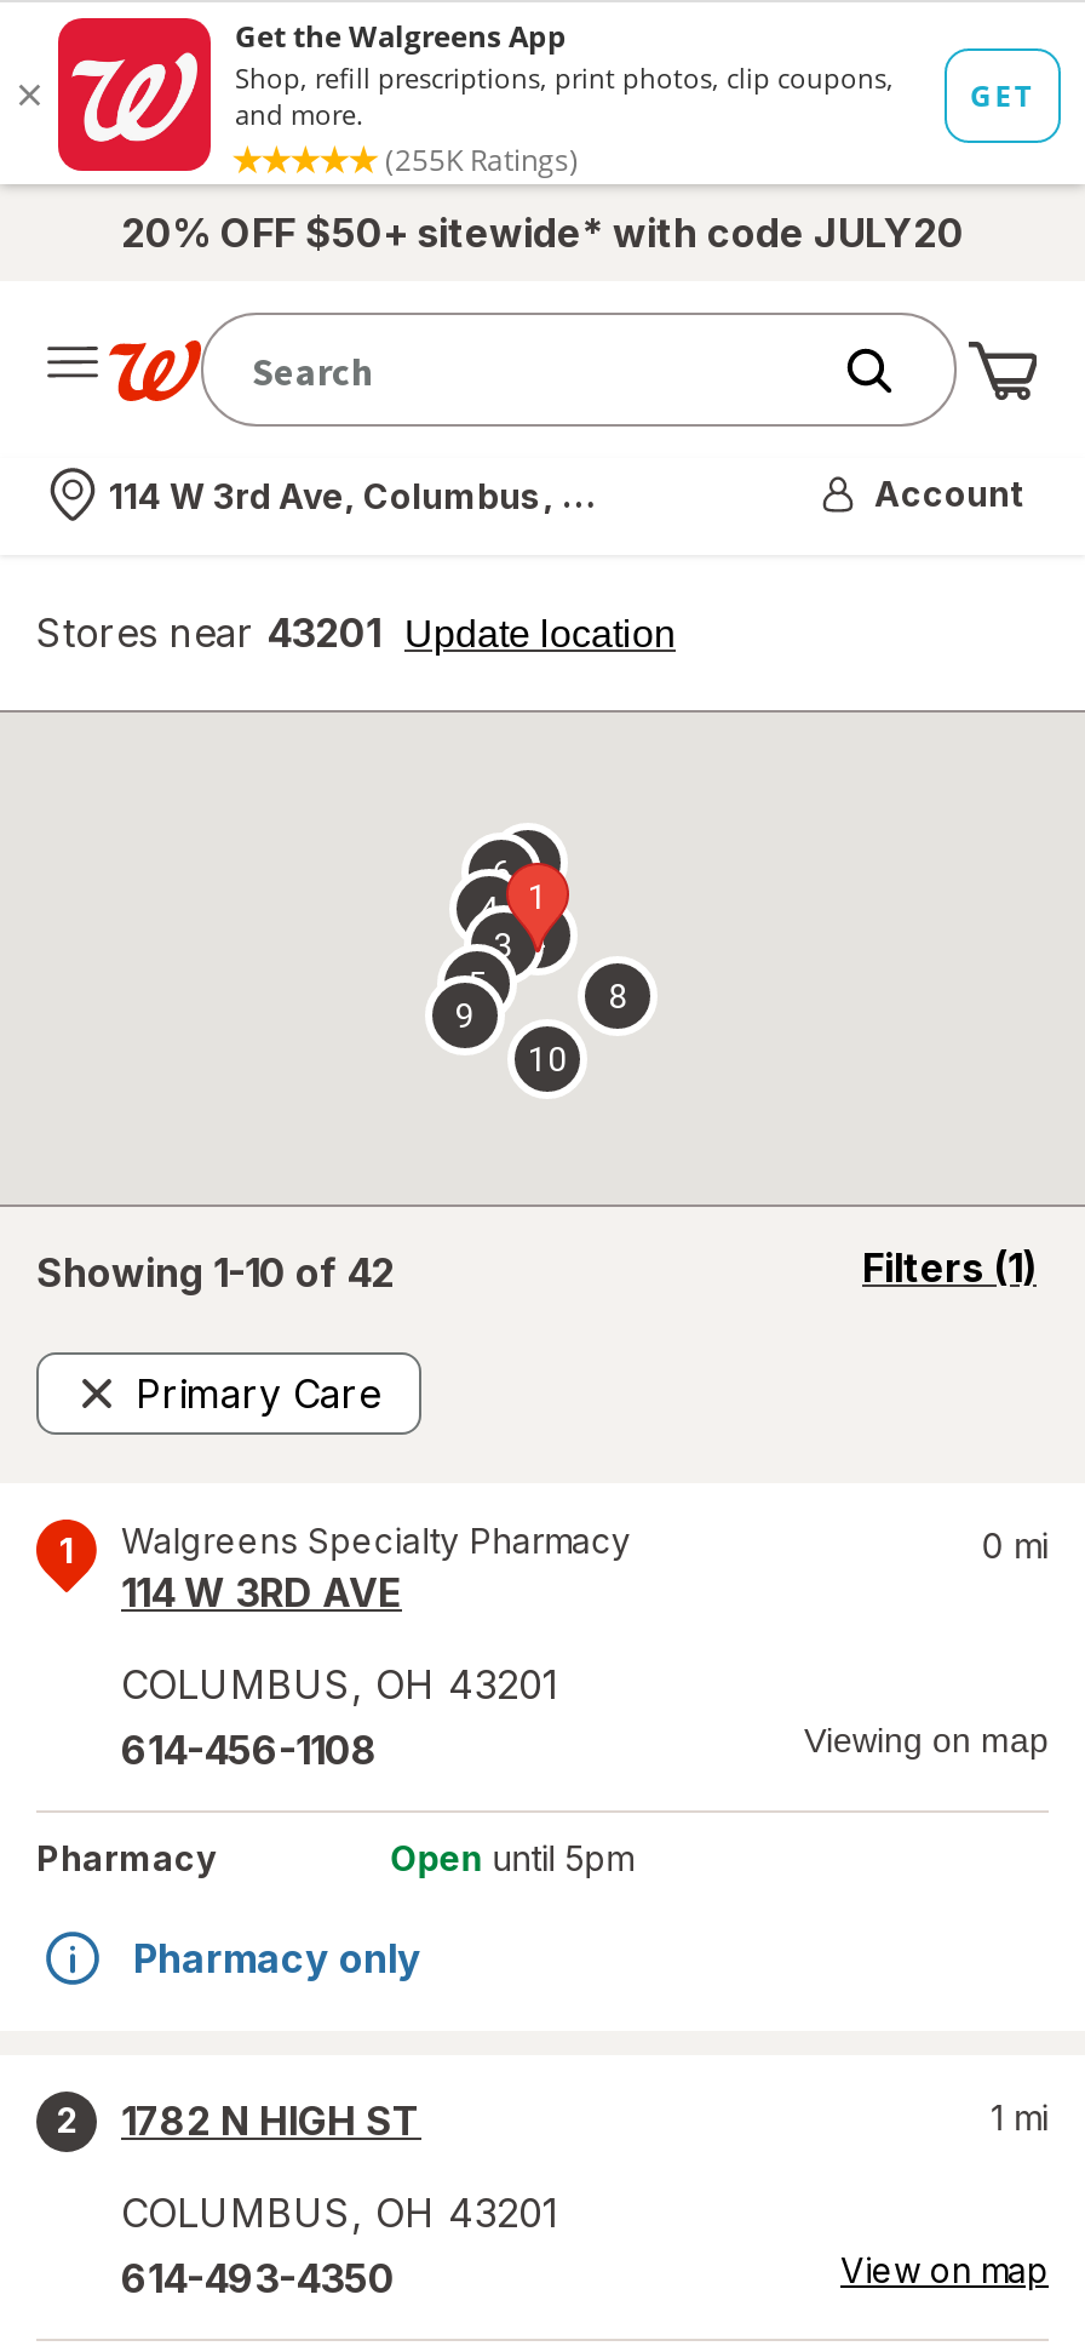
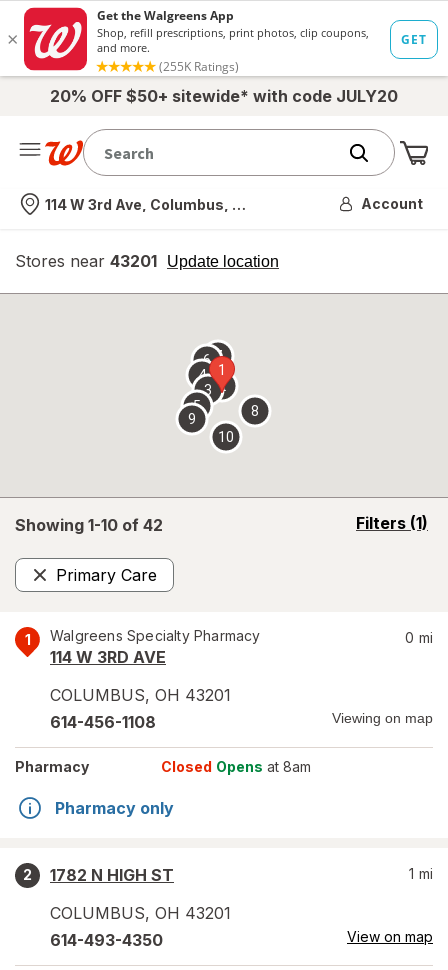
[391,1837,633,1878] Open until 5pm -> [161,758,311,775] Closed Opens at 8am

